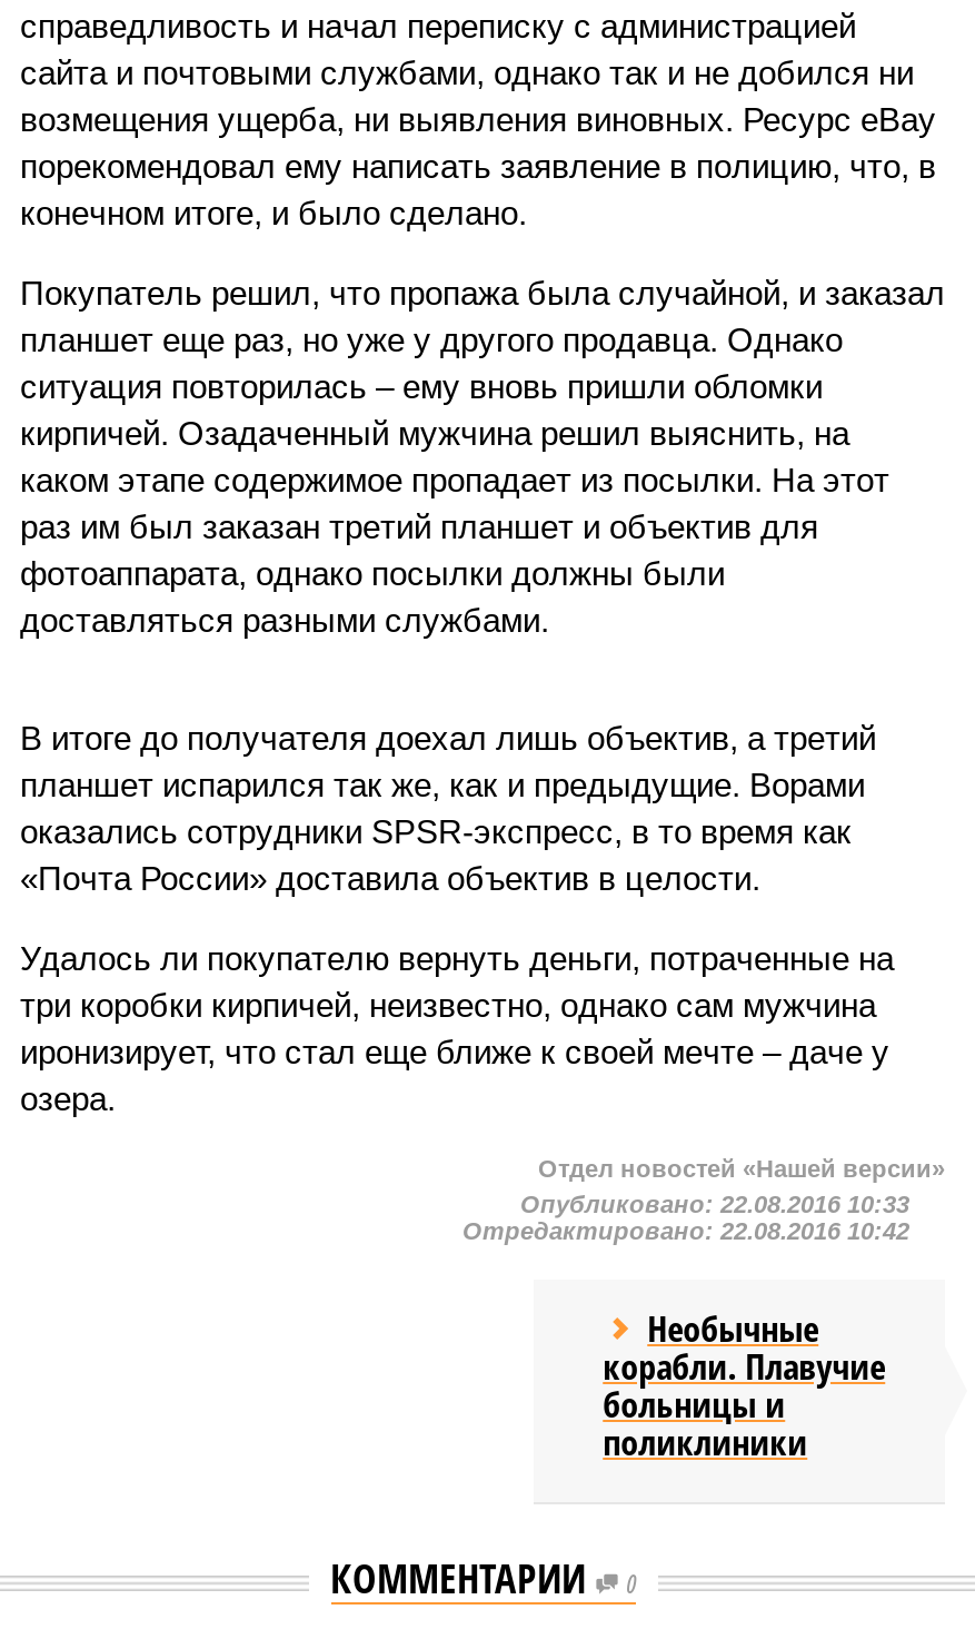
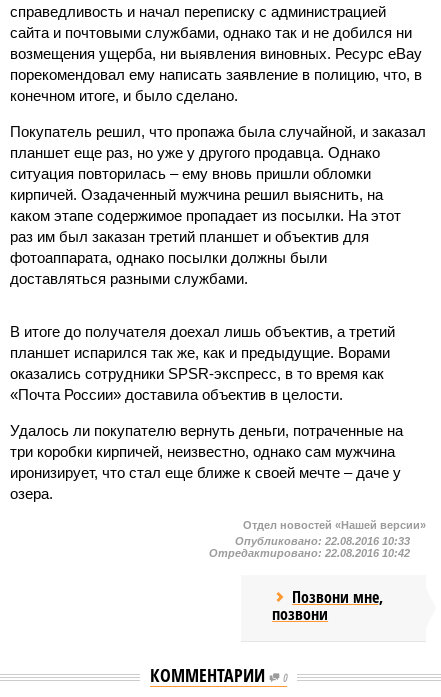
[603,1304,885,1467] Необычные | корабли. Плавучие | больницы и | поликлиники -> [272,586,383,625] Позвони мне, | позвони

